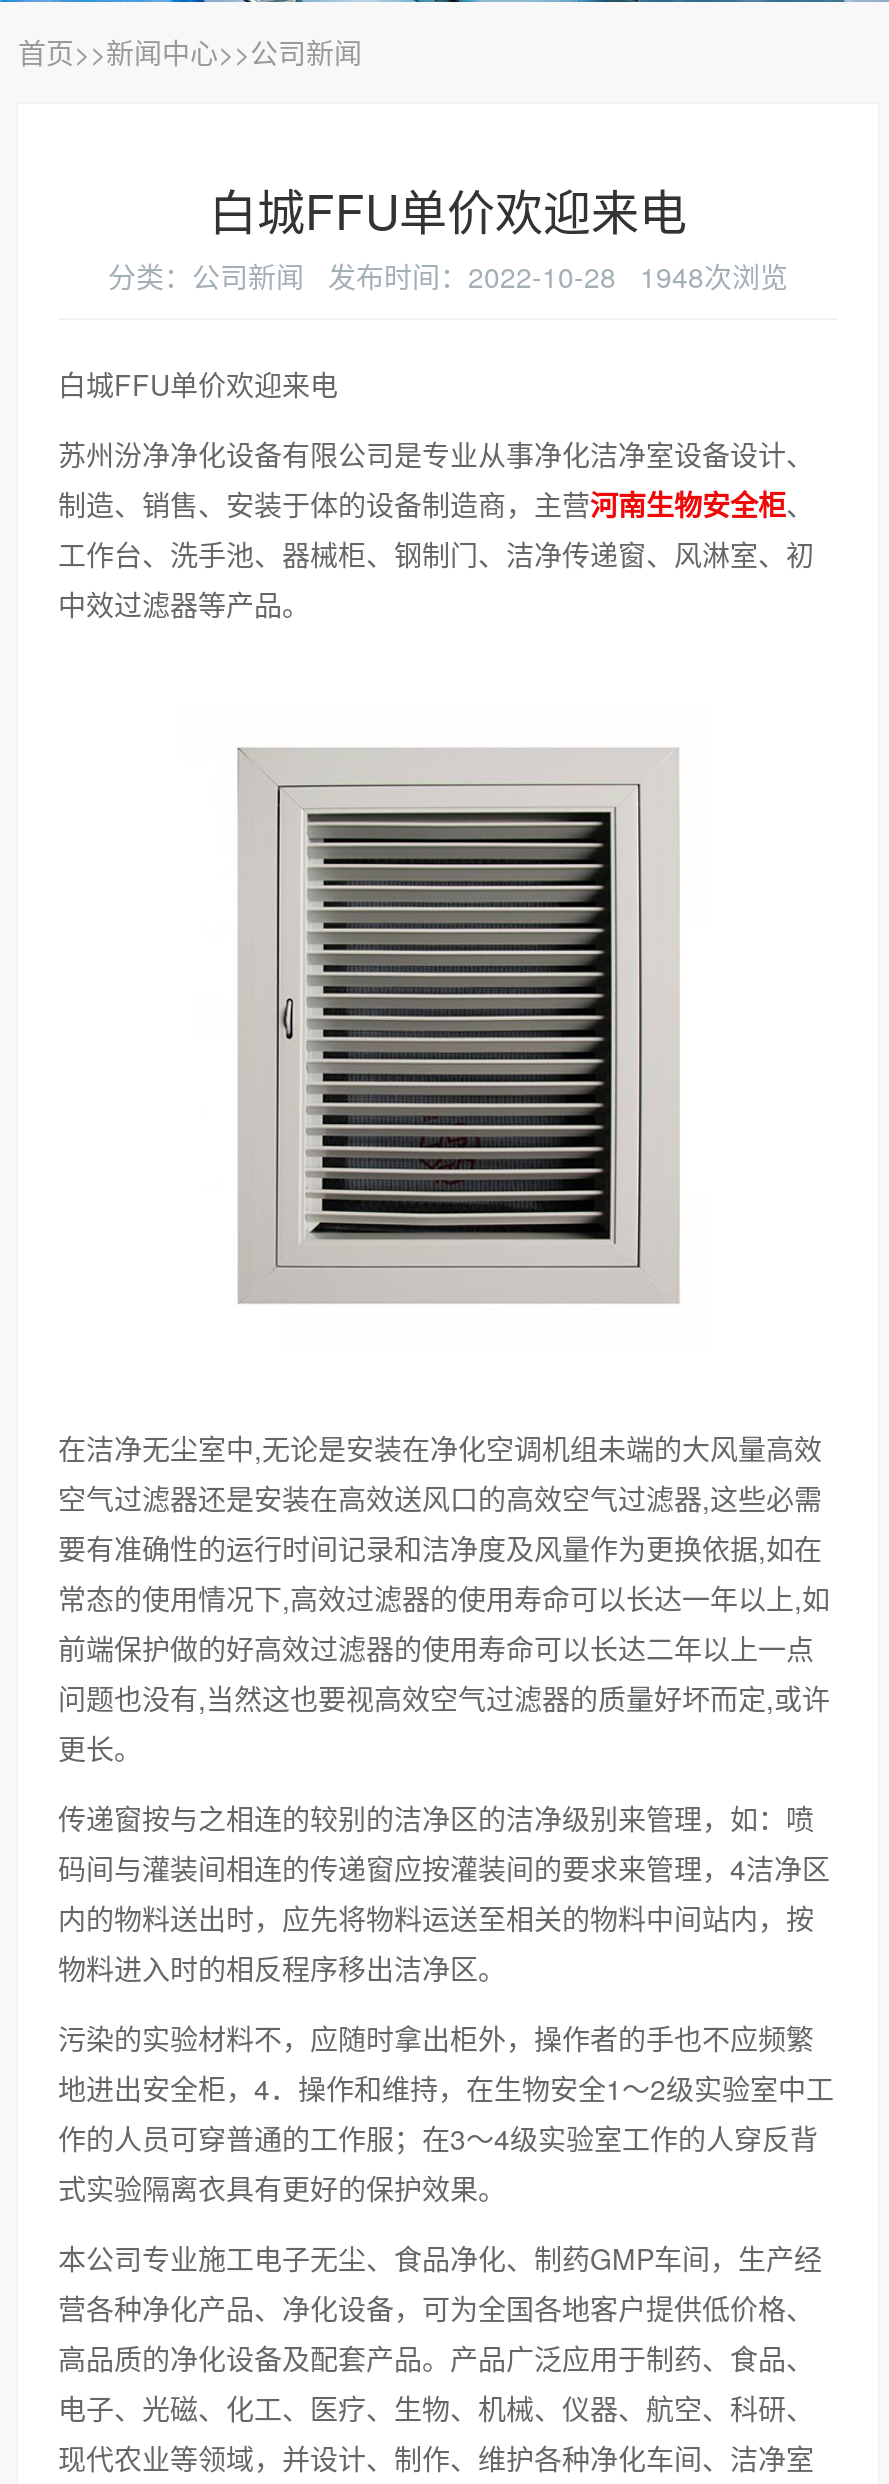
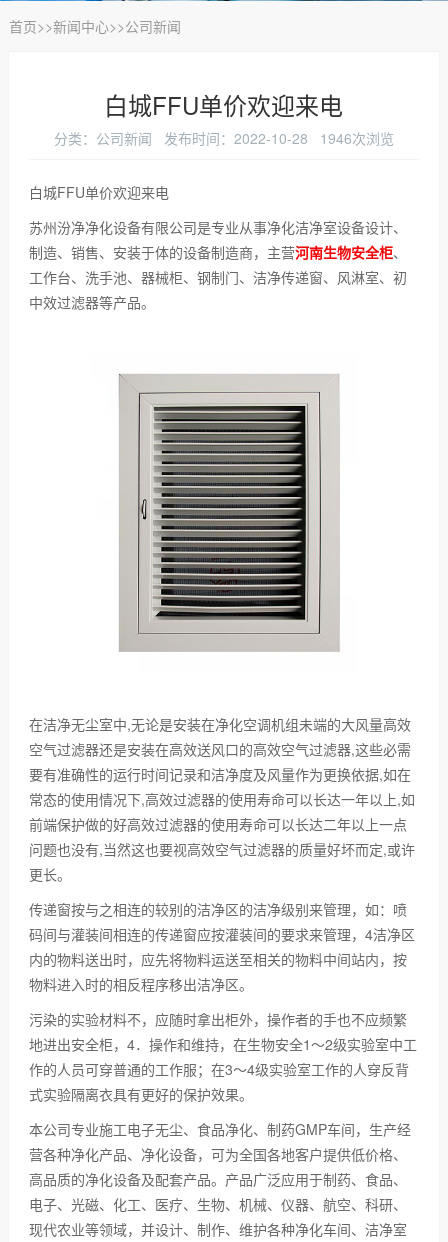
[108,256,788,296] 分类：公司新闻 发布时间：2022-10-28 1948次浏览 -> [54,128,394,148] 分类：公司新闻 发布时间：2022-10-28 1946次浏览

